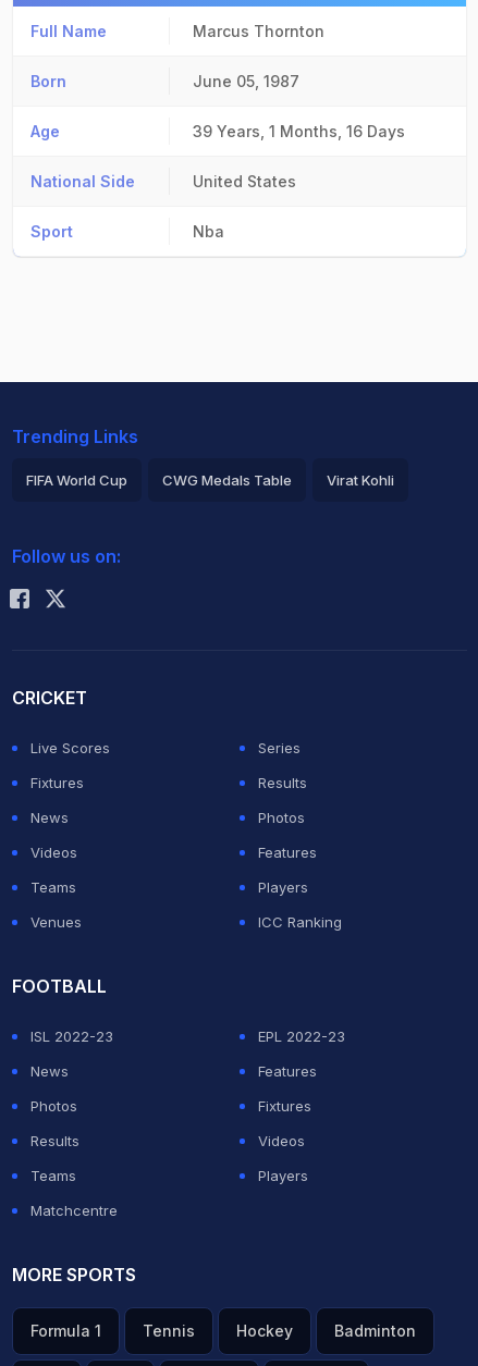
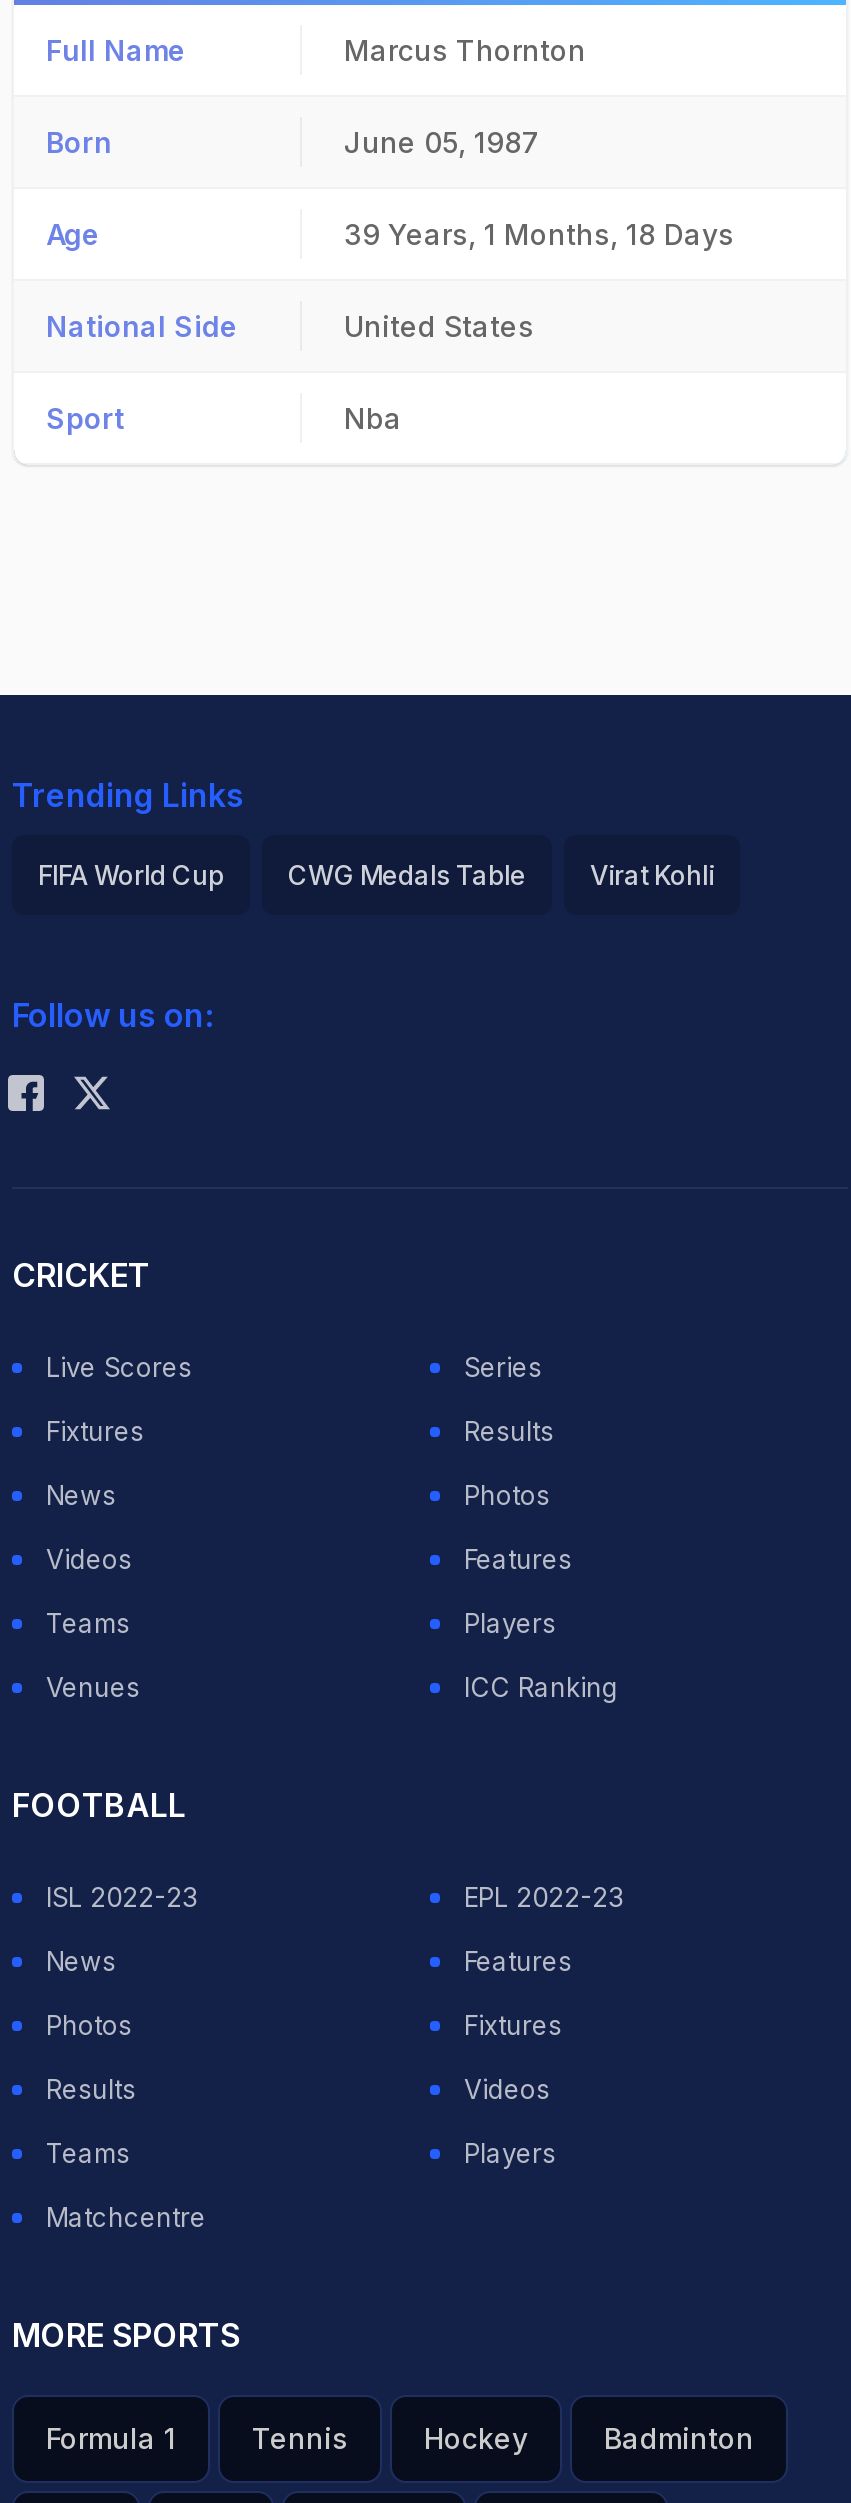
[193,122,405,140] 39 Years, 1 Months, 16 Days -> [344,217,734,251] 39 Years, 1 Months, 18 Days

